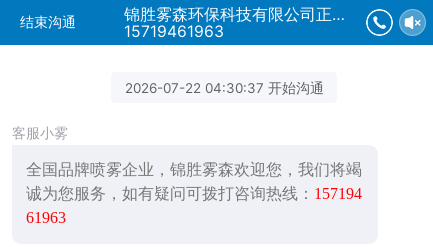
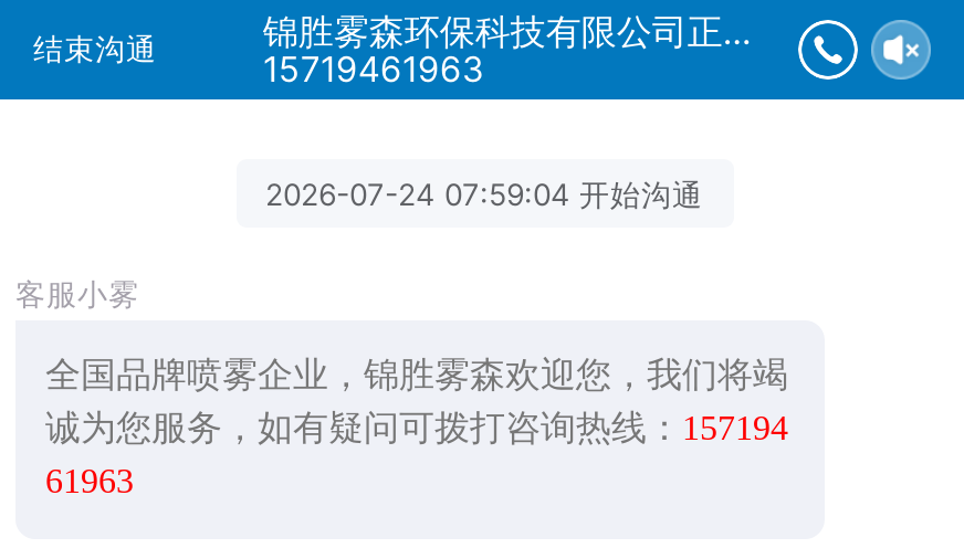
[124,80,323,96] 2026-07-22 04:30:37 开始沟通 -> [265,176,703,211] 2026-07-24 07:59:04 开始沟通

